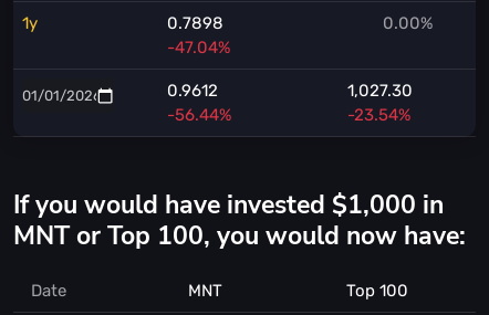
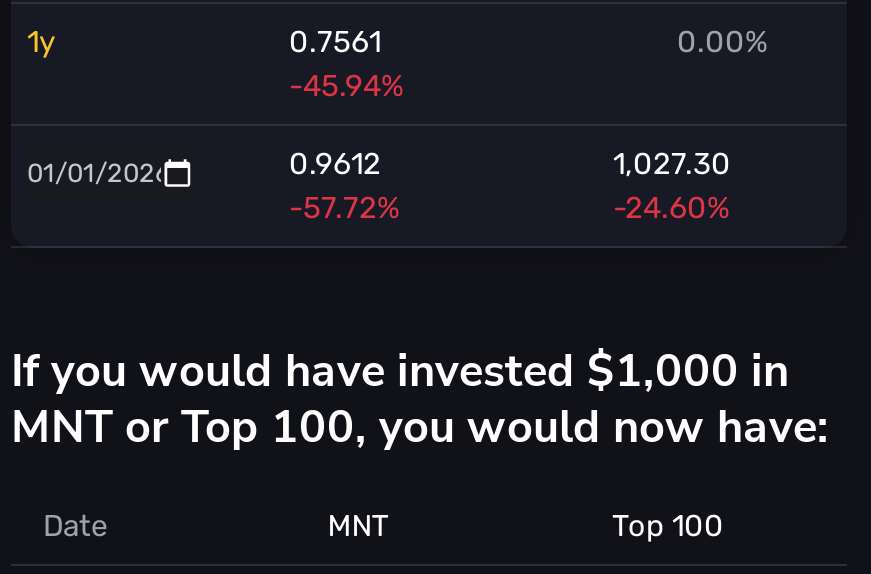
[167,14,223,34] 0.7898 -> [289,25,381,61] 0.7561
[167,38,230,58] -47.04% -> [289,69,403,105] -45.94%
[167,105,231,125] -56.44% -> [289,191,399,227] -57.72%
[347,105,410,125] -23.54% -> [613,191,729,227] -24.60%

